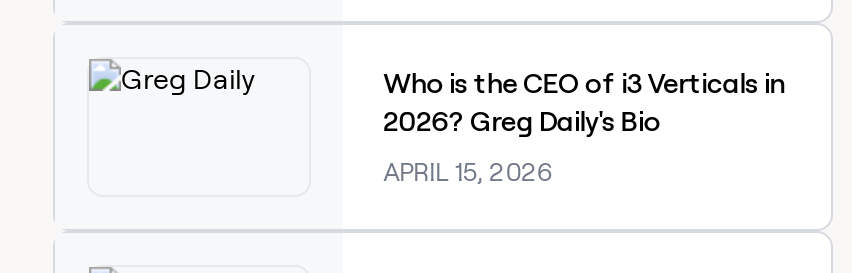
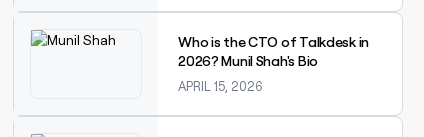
[383,66,785,136] Who is the CEO of i3 Verticals in | 2026? Greg Daily's Bio -> [178,33,369,68] Who is the CTO of Talkdesk in | 2026? Munil Shah's Bio

